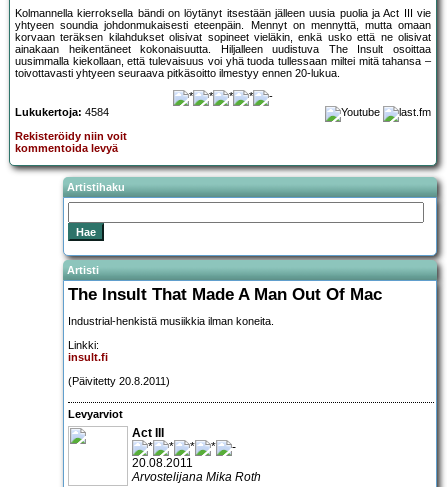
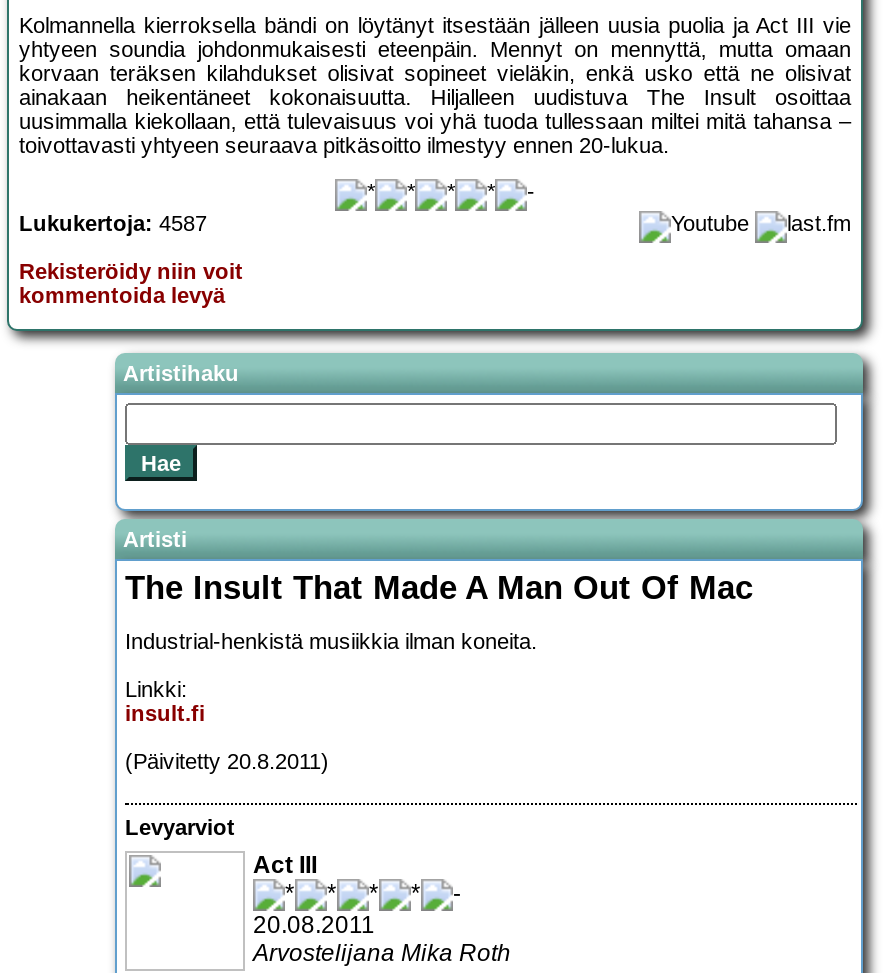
[15,106,109,118] Lukukertoja: 4584 -> [19,212,207,236] Lukukertoja: 4587

